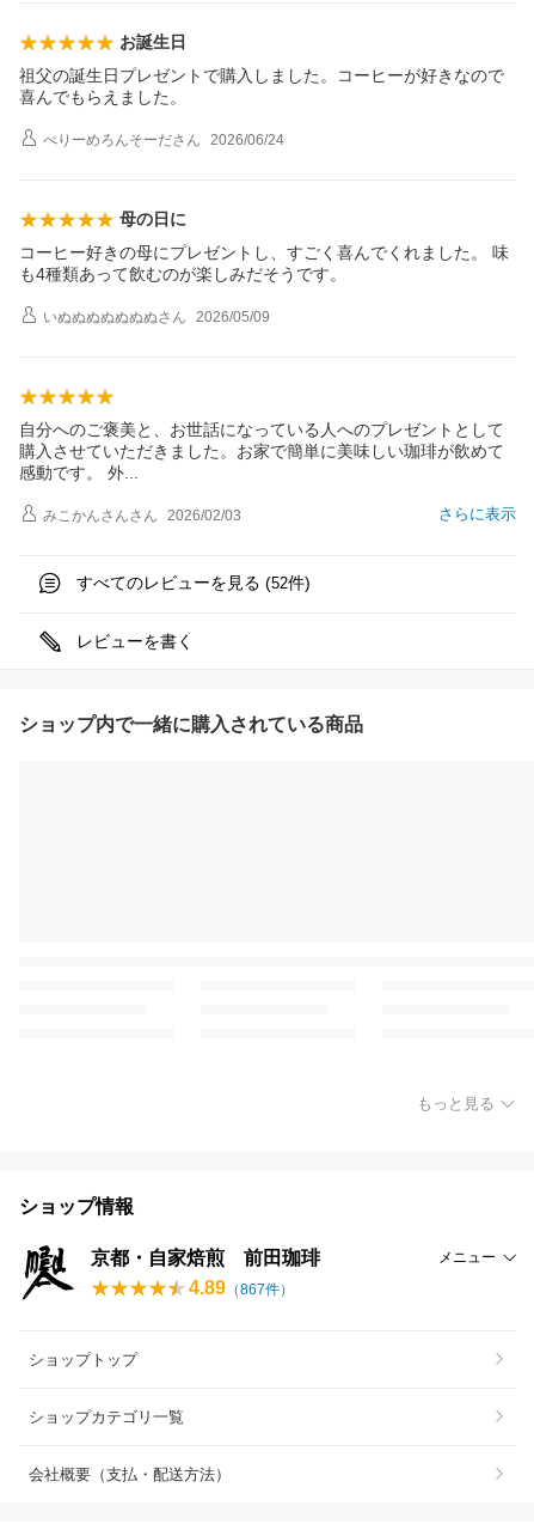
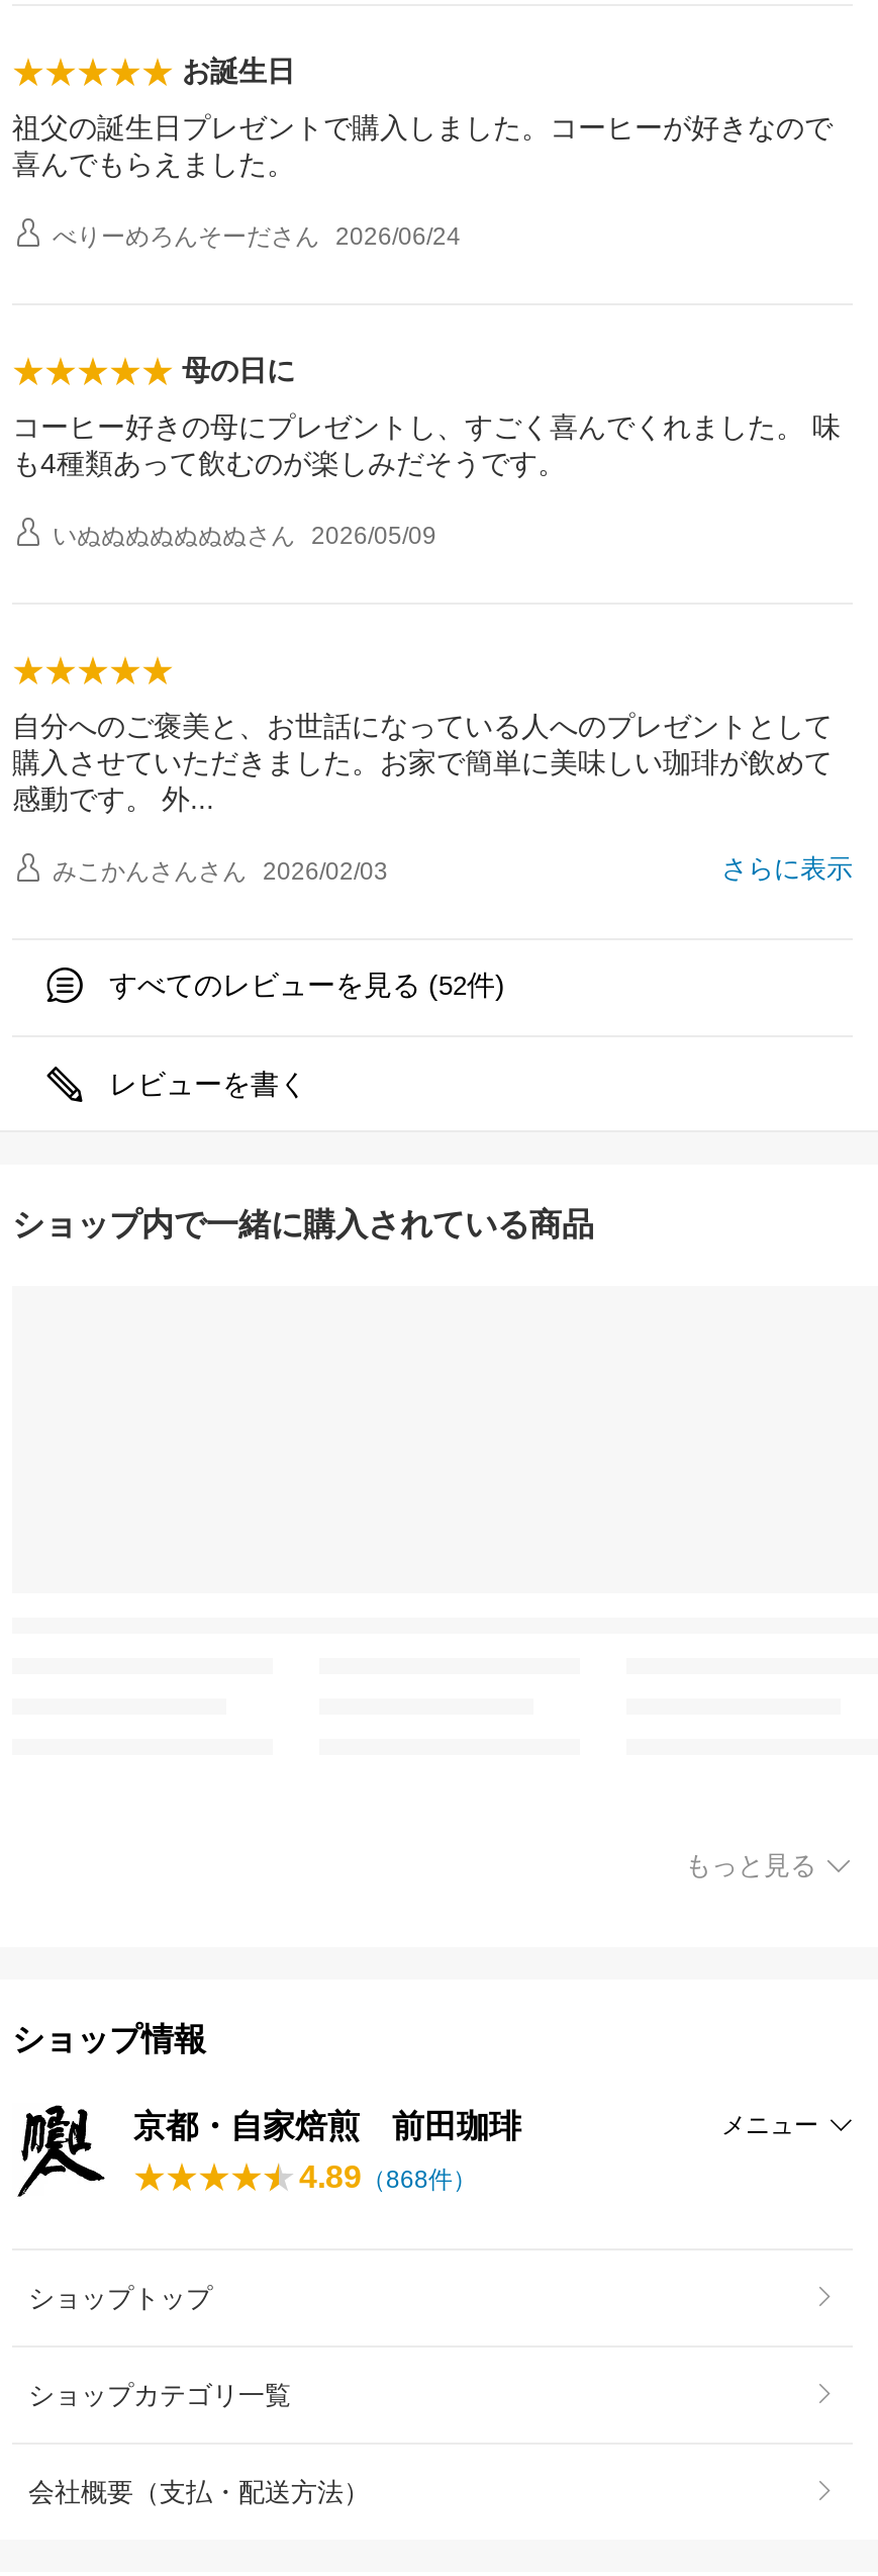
[189,1277,294,1298] 4.89（867件） -> [299,2159,477,2193] 4.89（868件）

